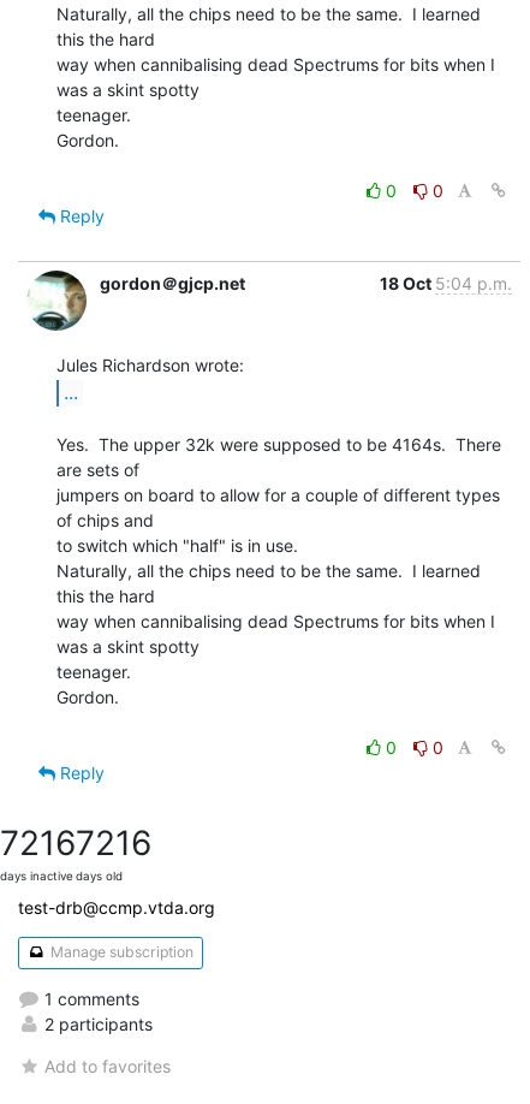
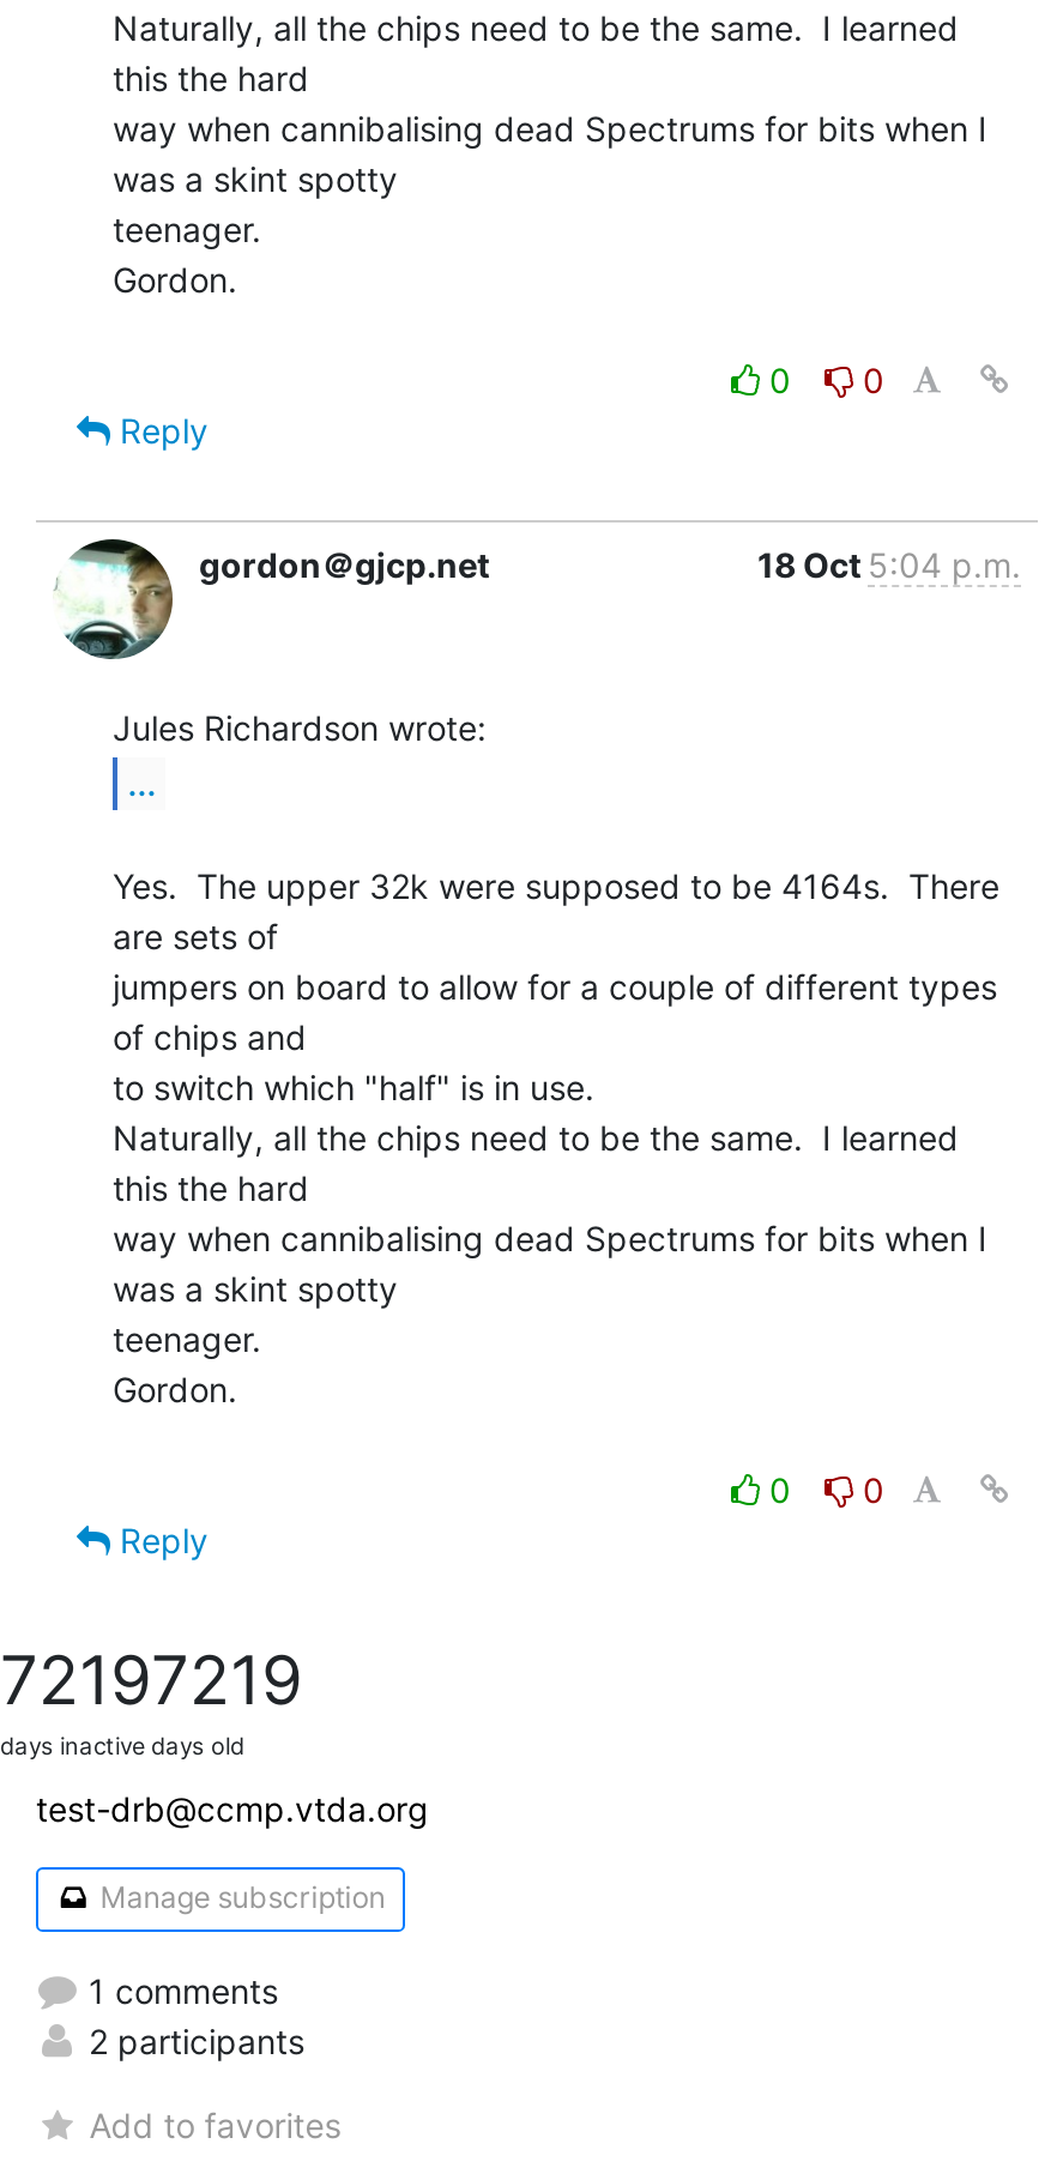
[0,822,76,863] 7216 -> [0,1639,151,1720] 7219
[76,822,151,863] 7216 -> [151,1639,302,1720] 7219

